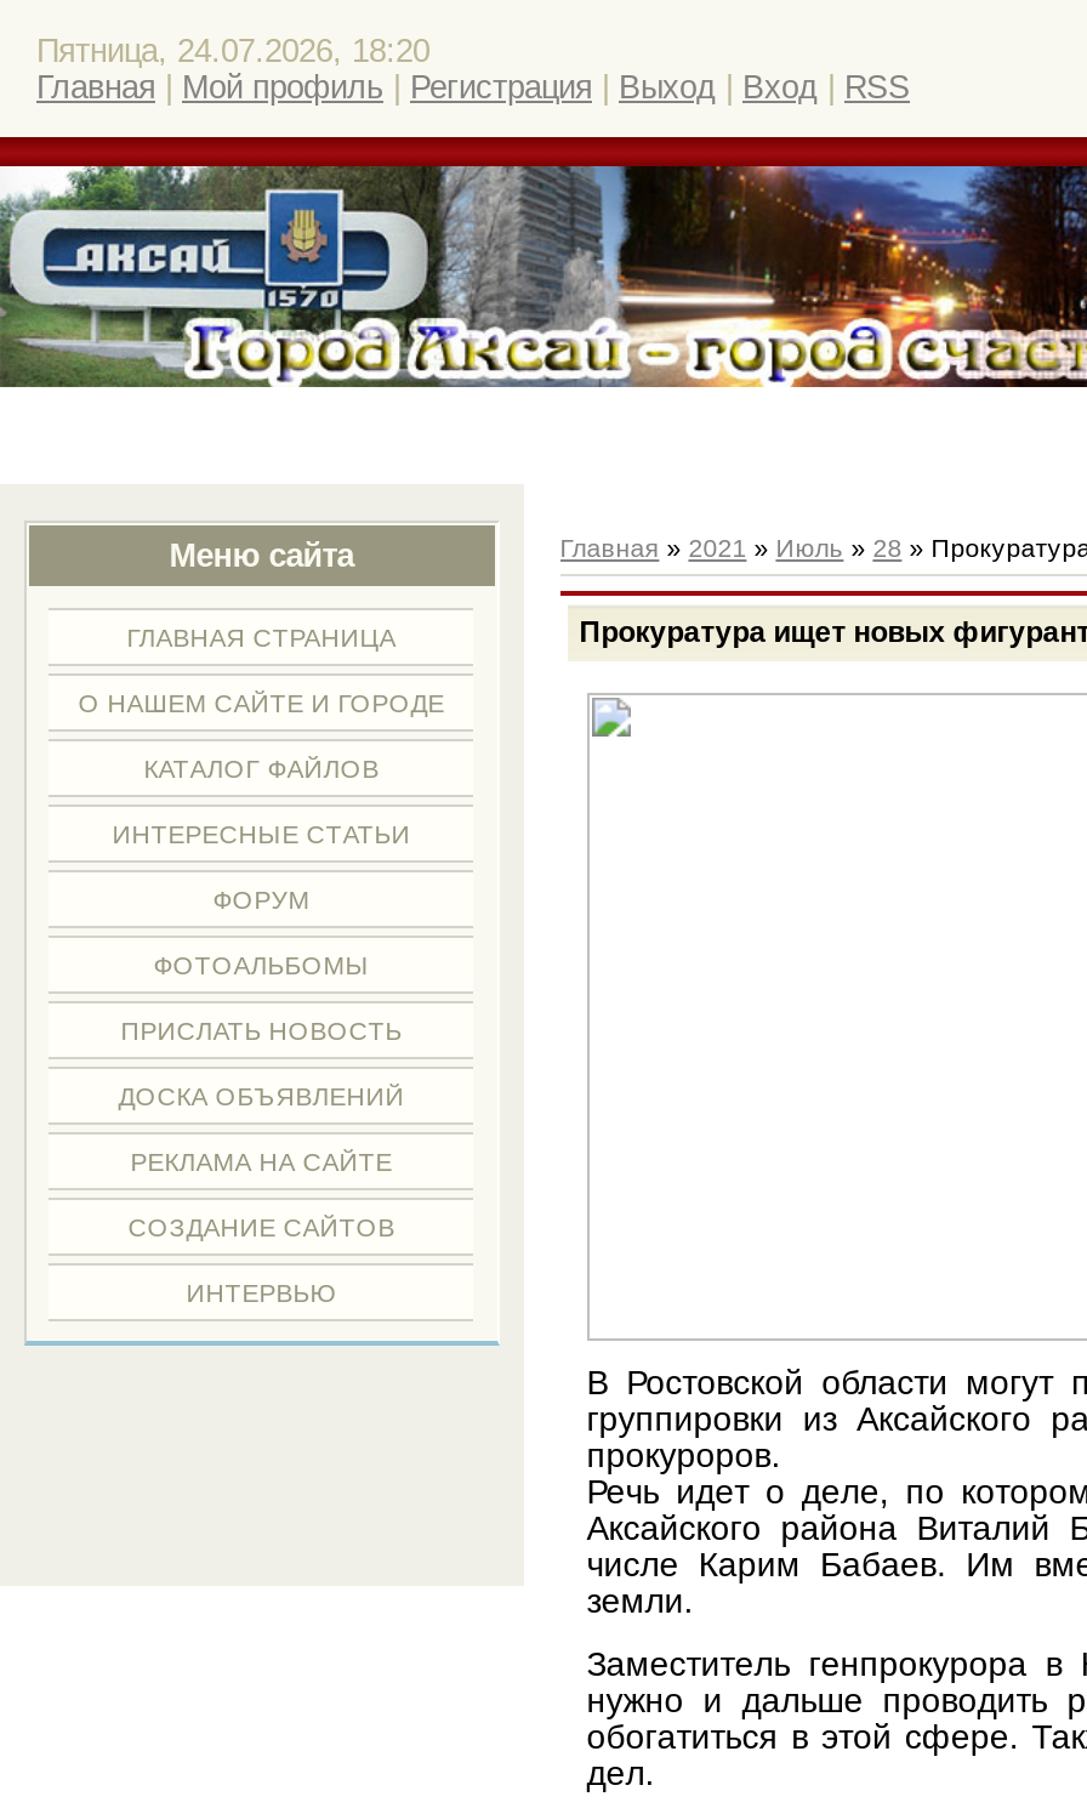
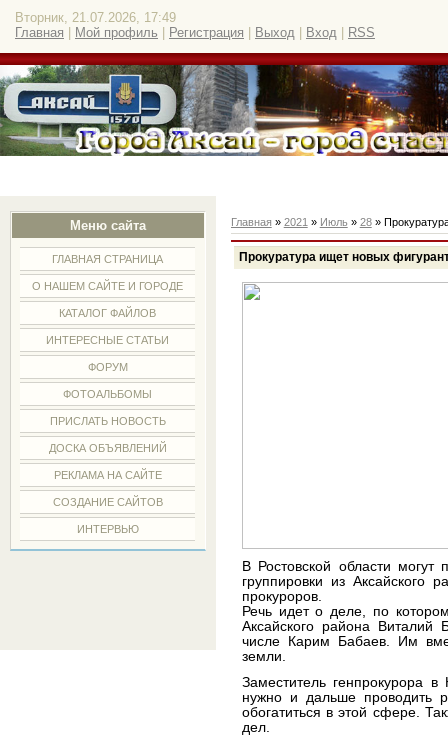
[36,33,429,69] Пятница, 24.07.2026, 18:20 -> [15,10,176,25] Вторник, 21.07.2026, 17:49

